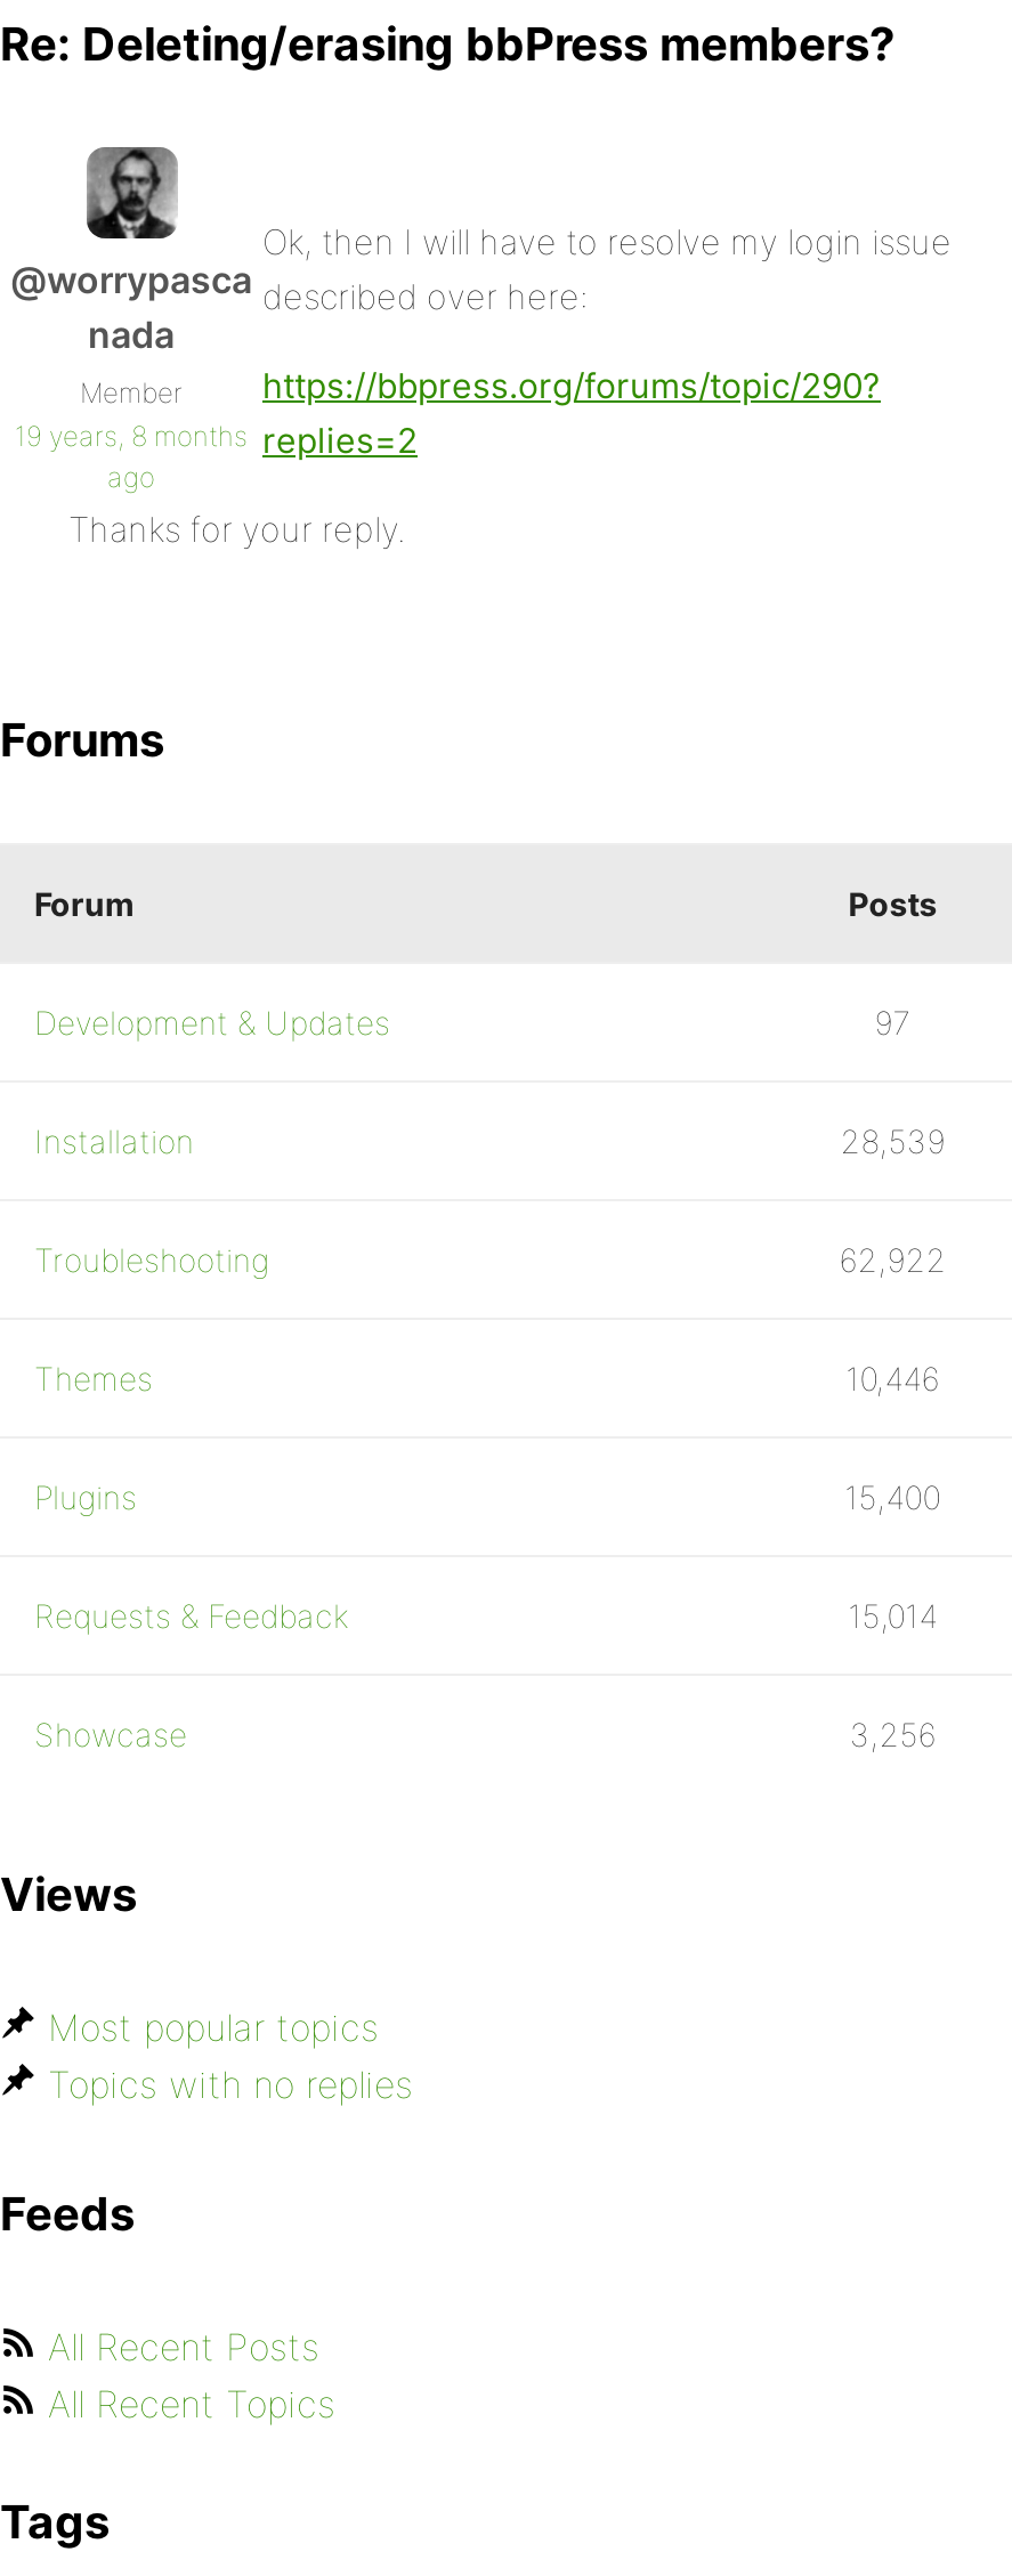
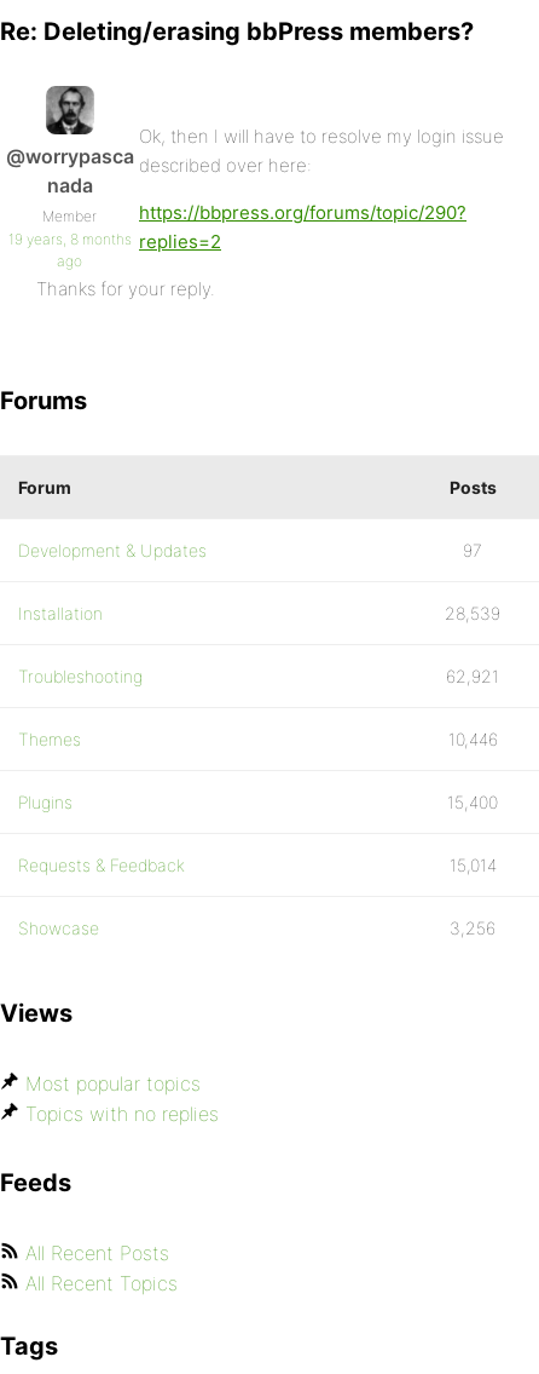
[839,1240,946,1279] 62,922 -> [446,666,499,686] 62,921

